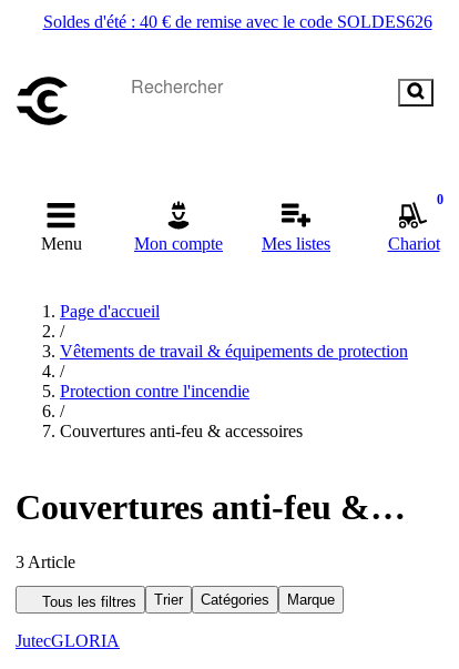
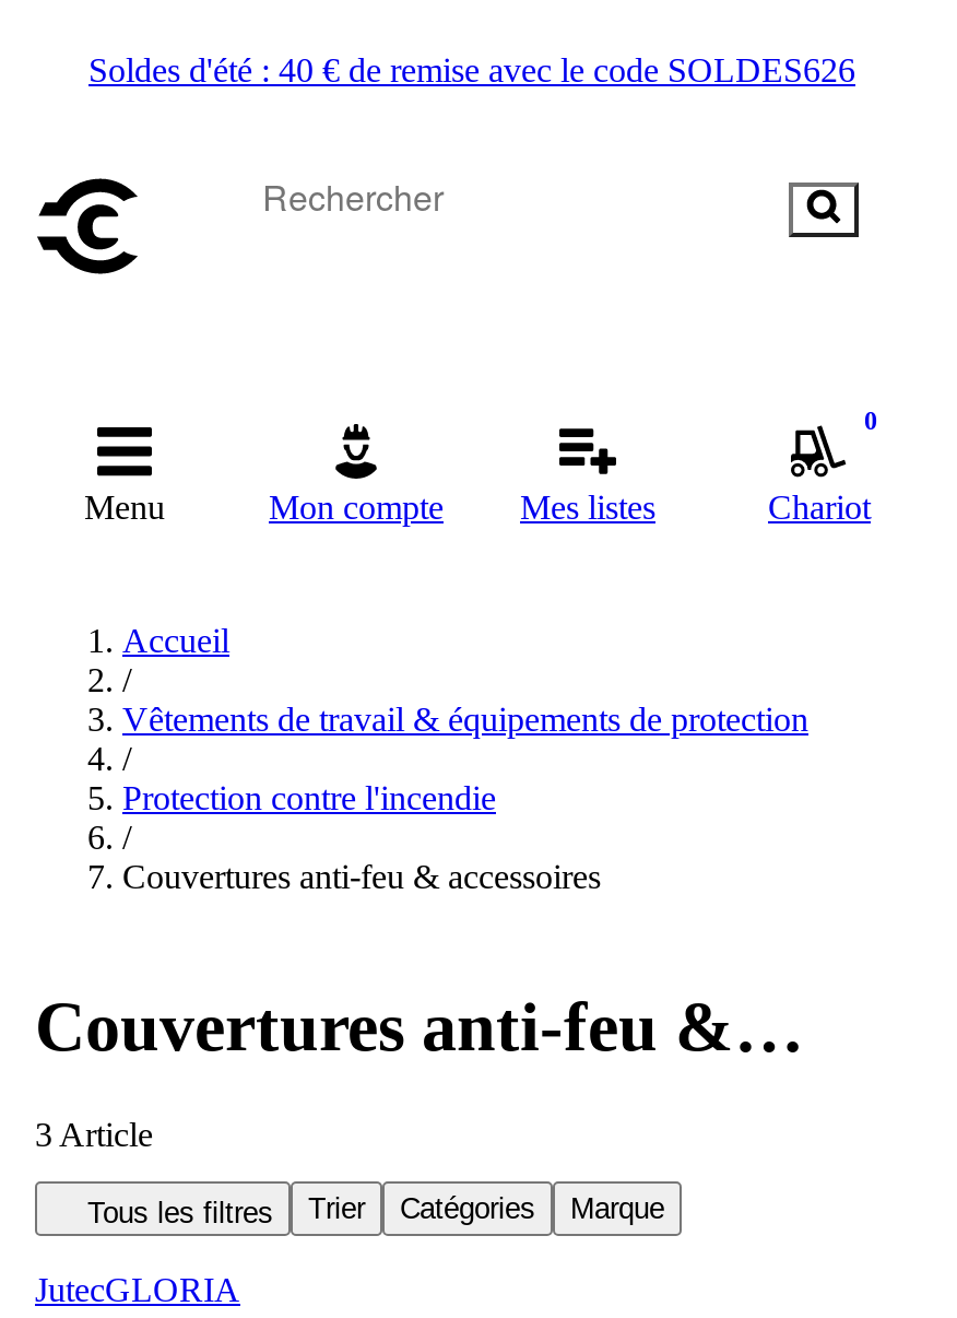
[60,302,160,321] Page d'accueil -> [122,622,229,659] Accueil

